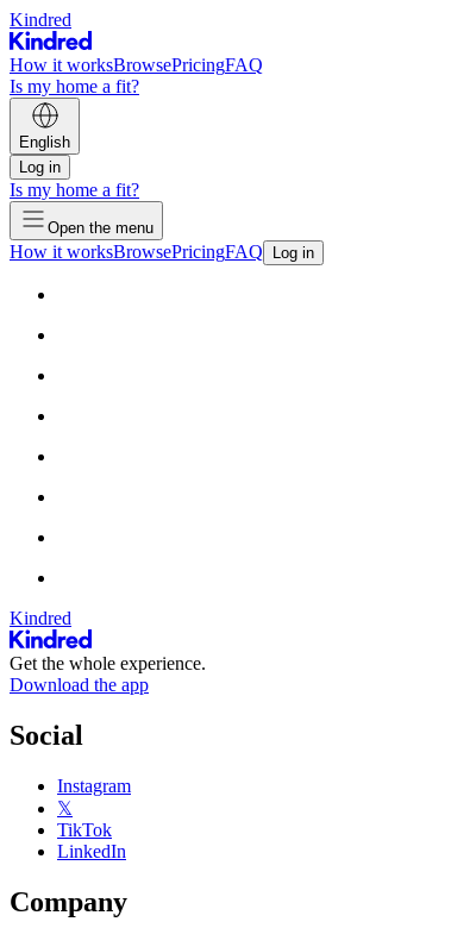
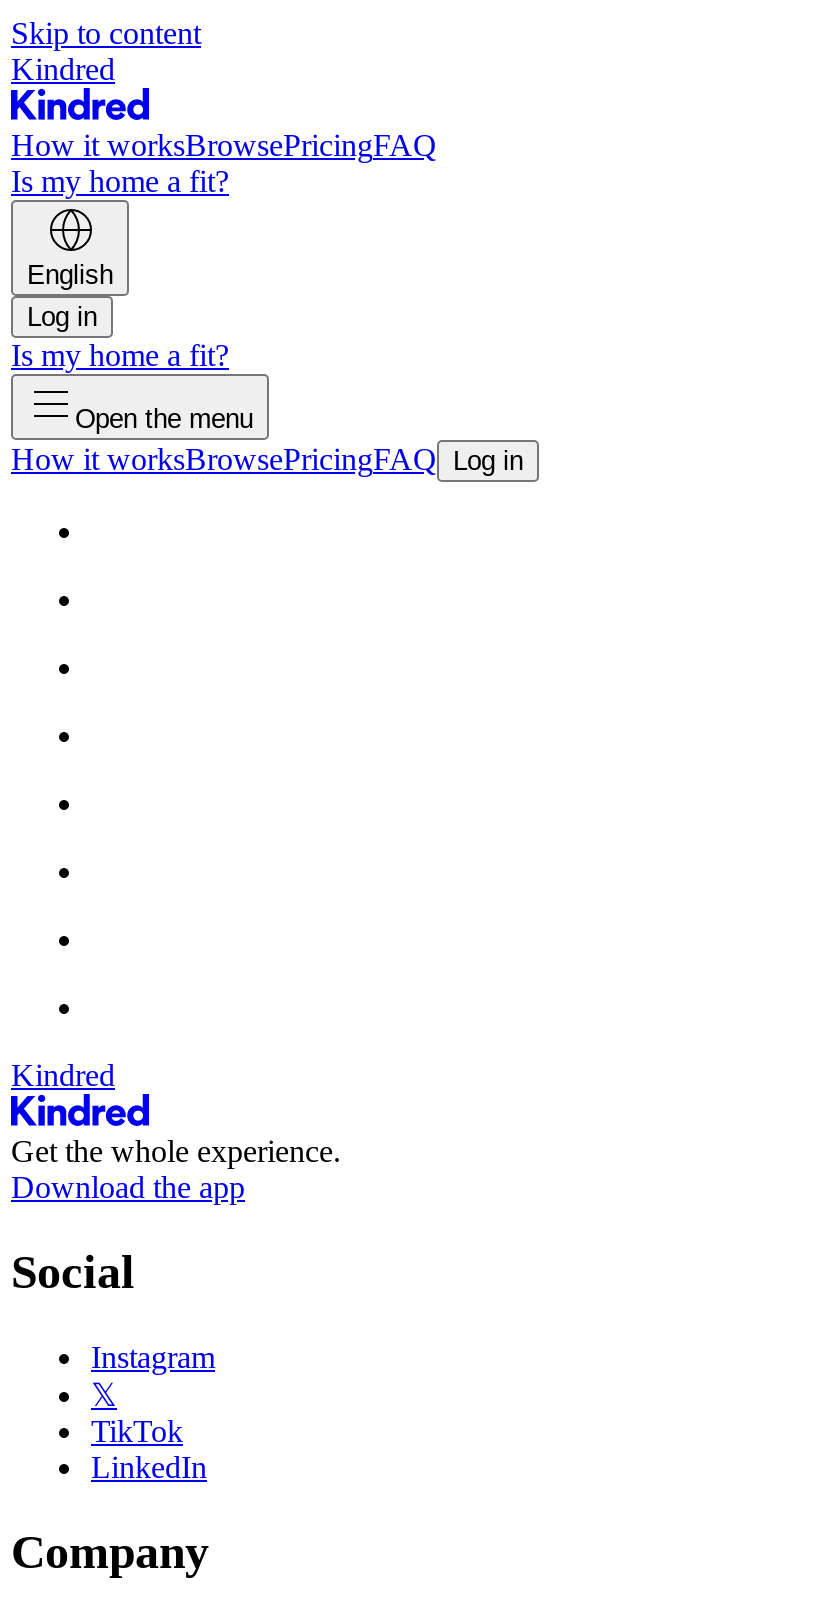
none -> [11,16,201,50] Skip to content

